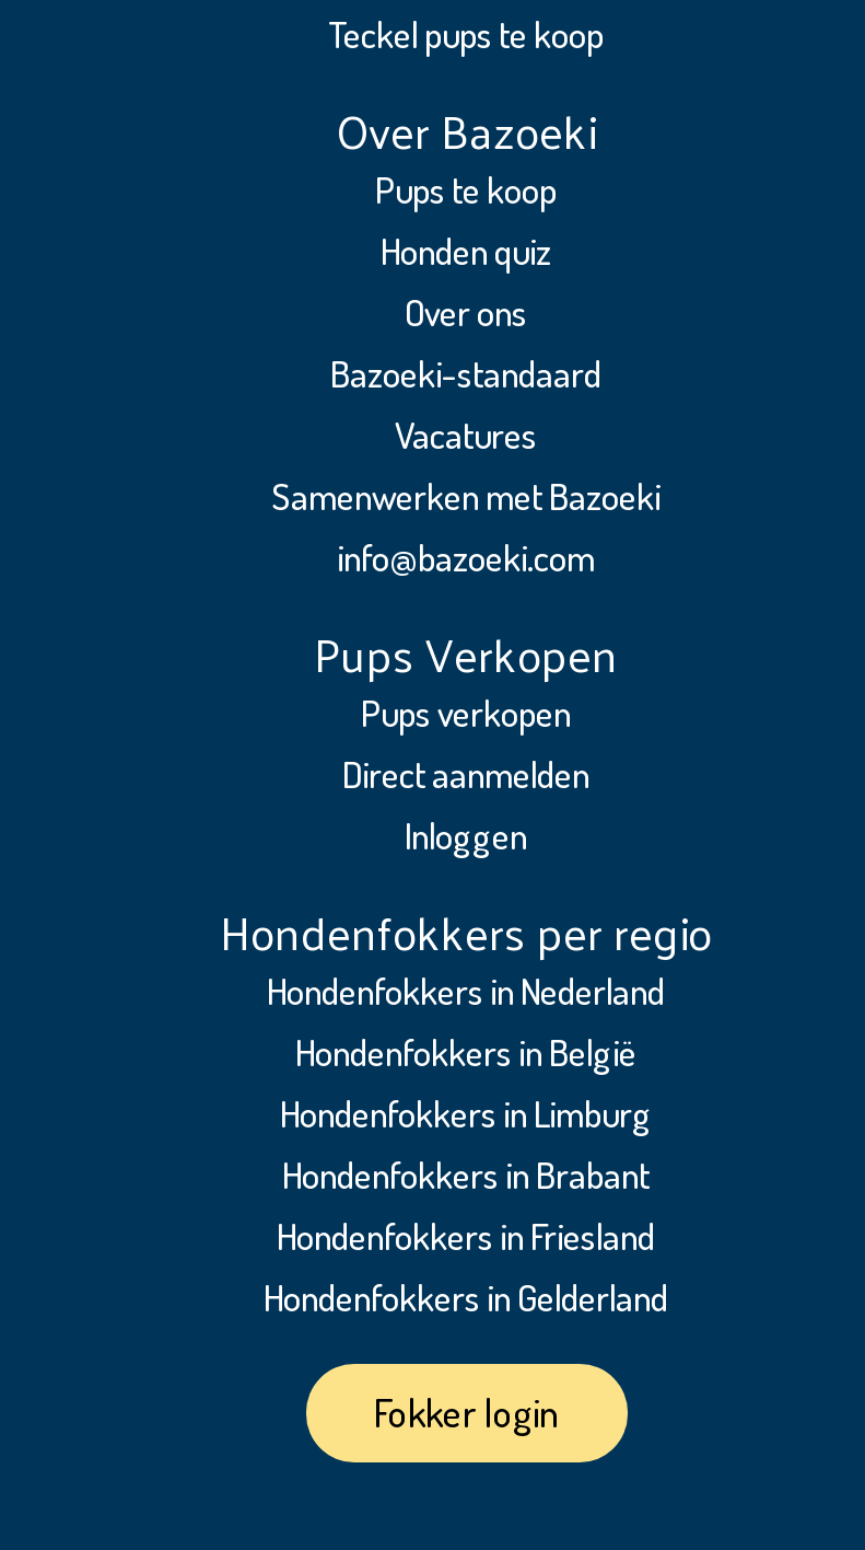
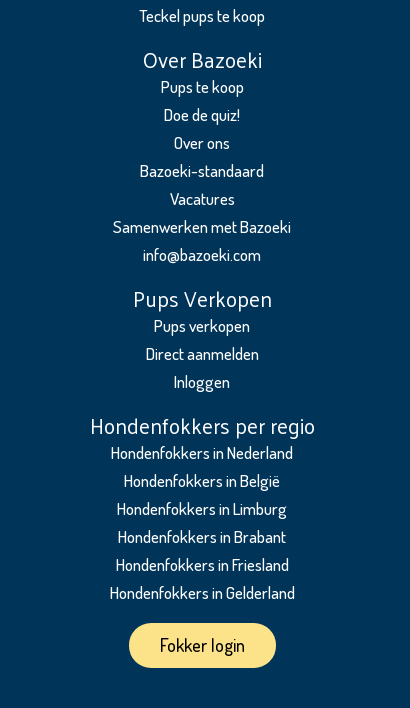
[381,227,551,273] Honden quiz -> [164,103,240,124] Doe de quiz!

